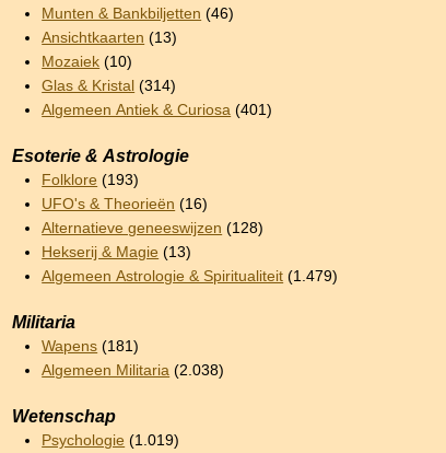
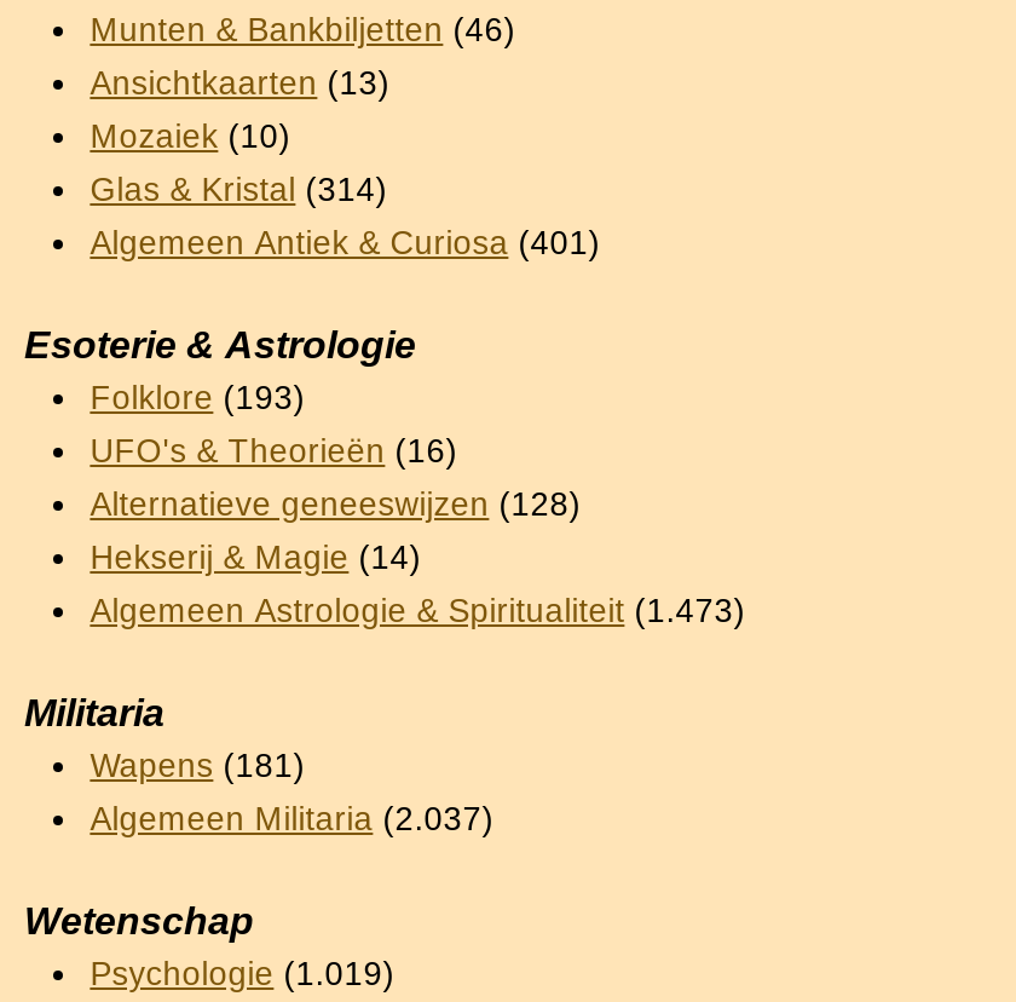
[42,244,192,260] Hekserij & Magie (13) -> [90,539,421,575] Hekserij & Magie (14)
[42,268,338,284] Algemeen Astrologie & Spiritualiteit (1.479) -> [90,592,746,629] Algemeen Astrologie & Spiritualiteit (1.473)
[42,362,224,378] Algemeen Militaria (2.038) -> [90,800,494,837] Algemeen Militaria (2.037)

